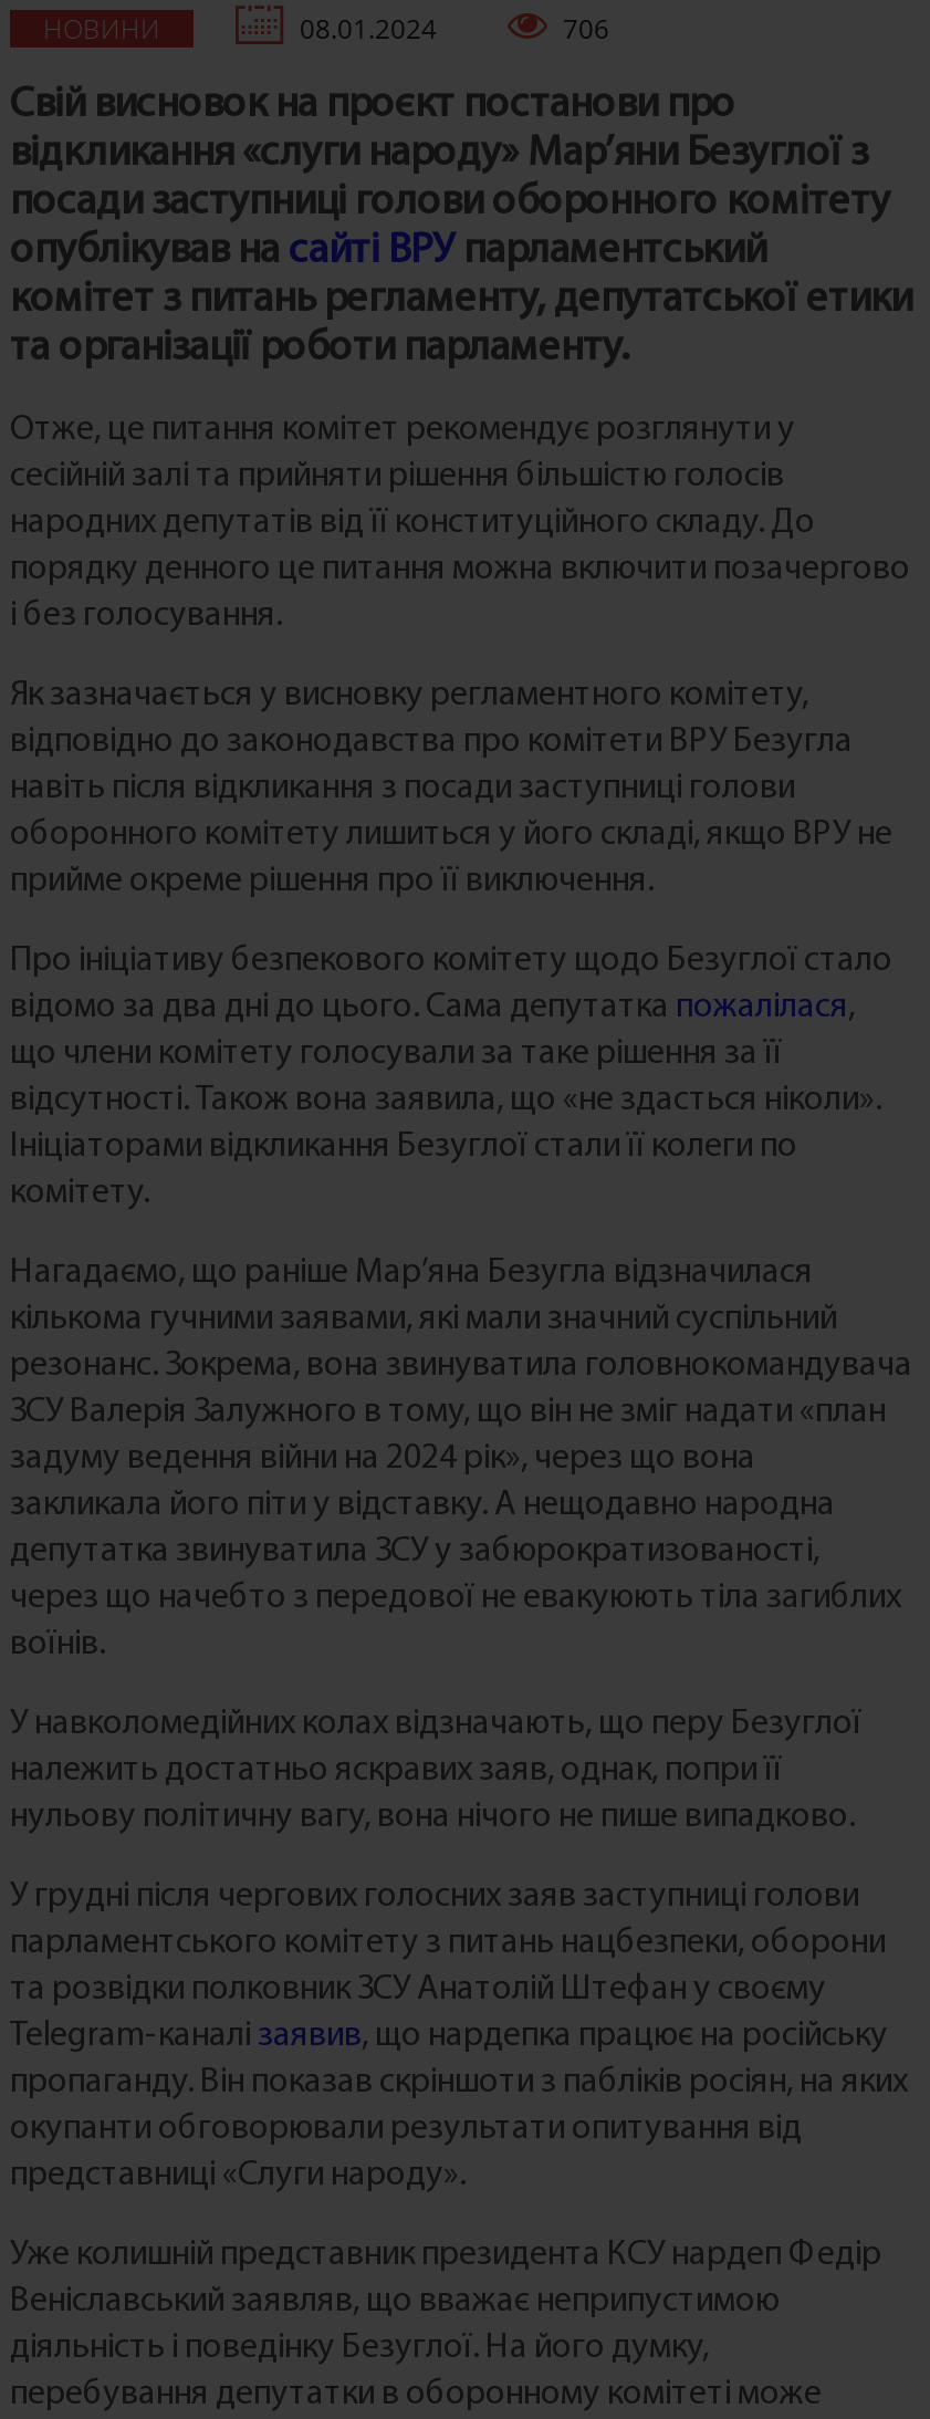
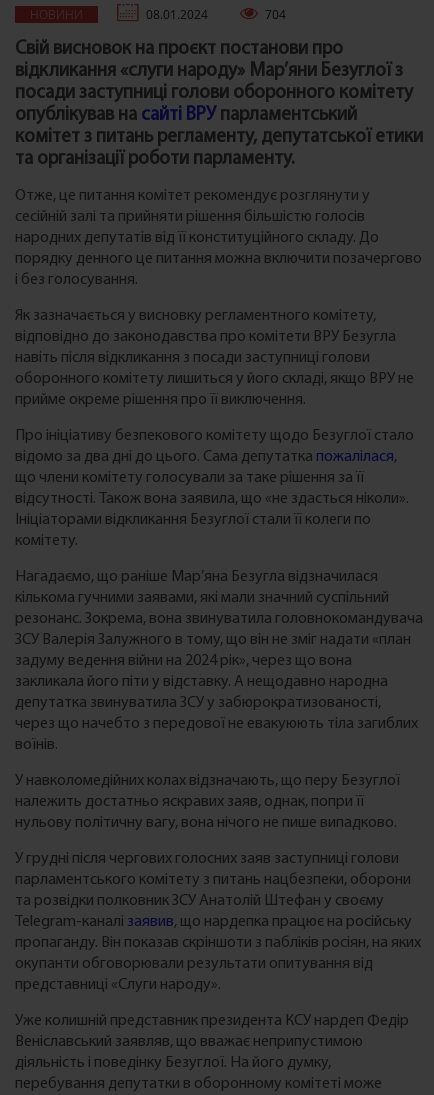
[563,10,609,48] 706 -> [265,6,286,23] 704

